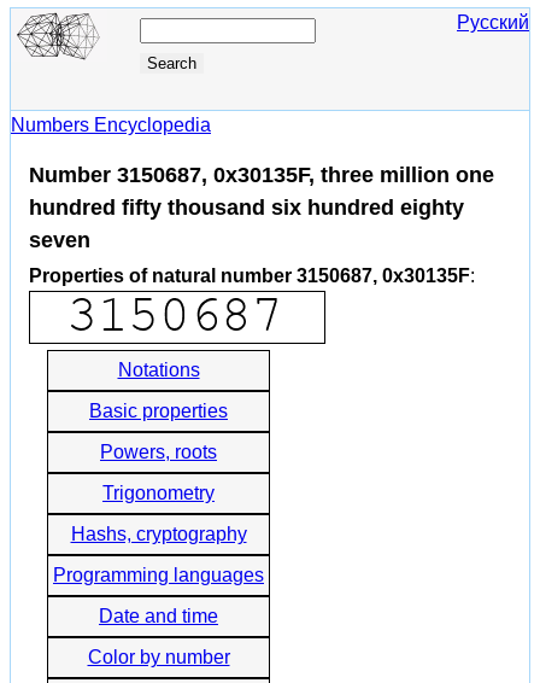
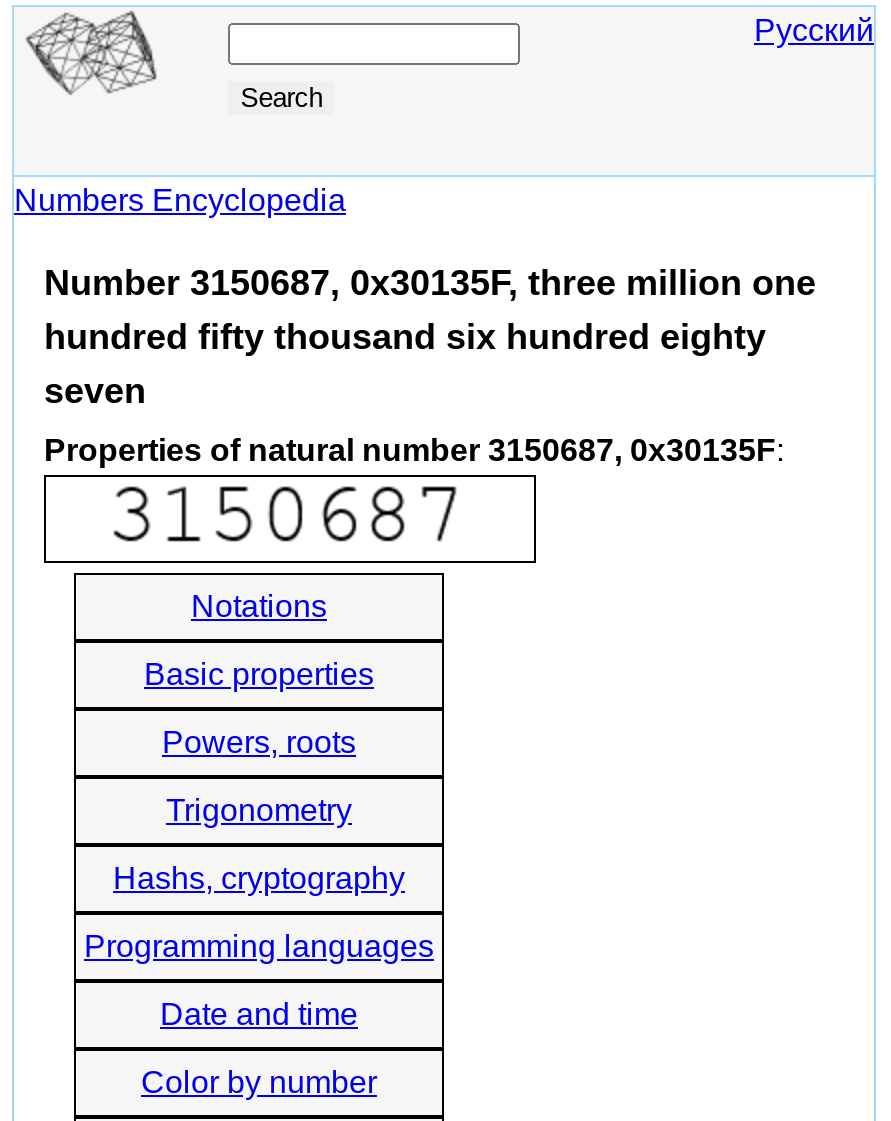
[16,11,100,60] [image] -> [24,9,158,95] [image]

